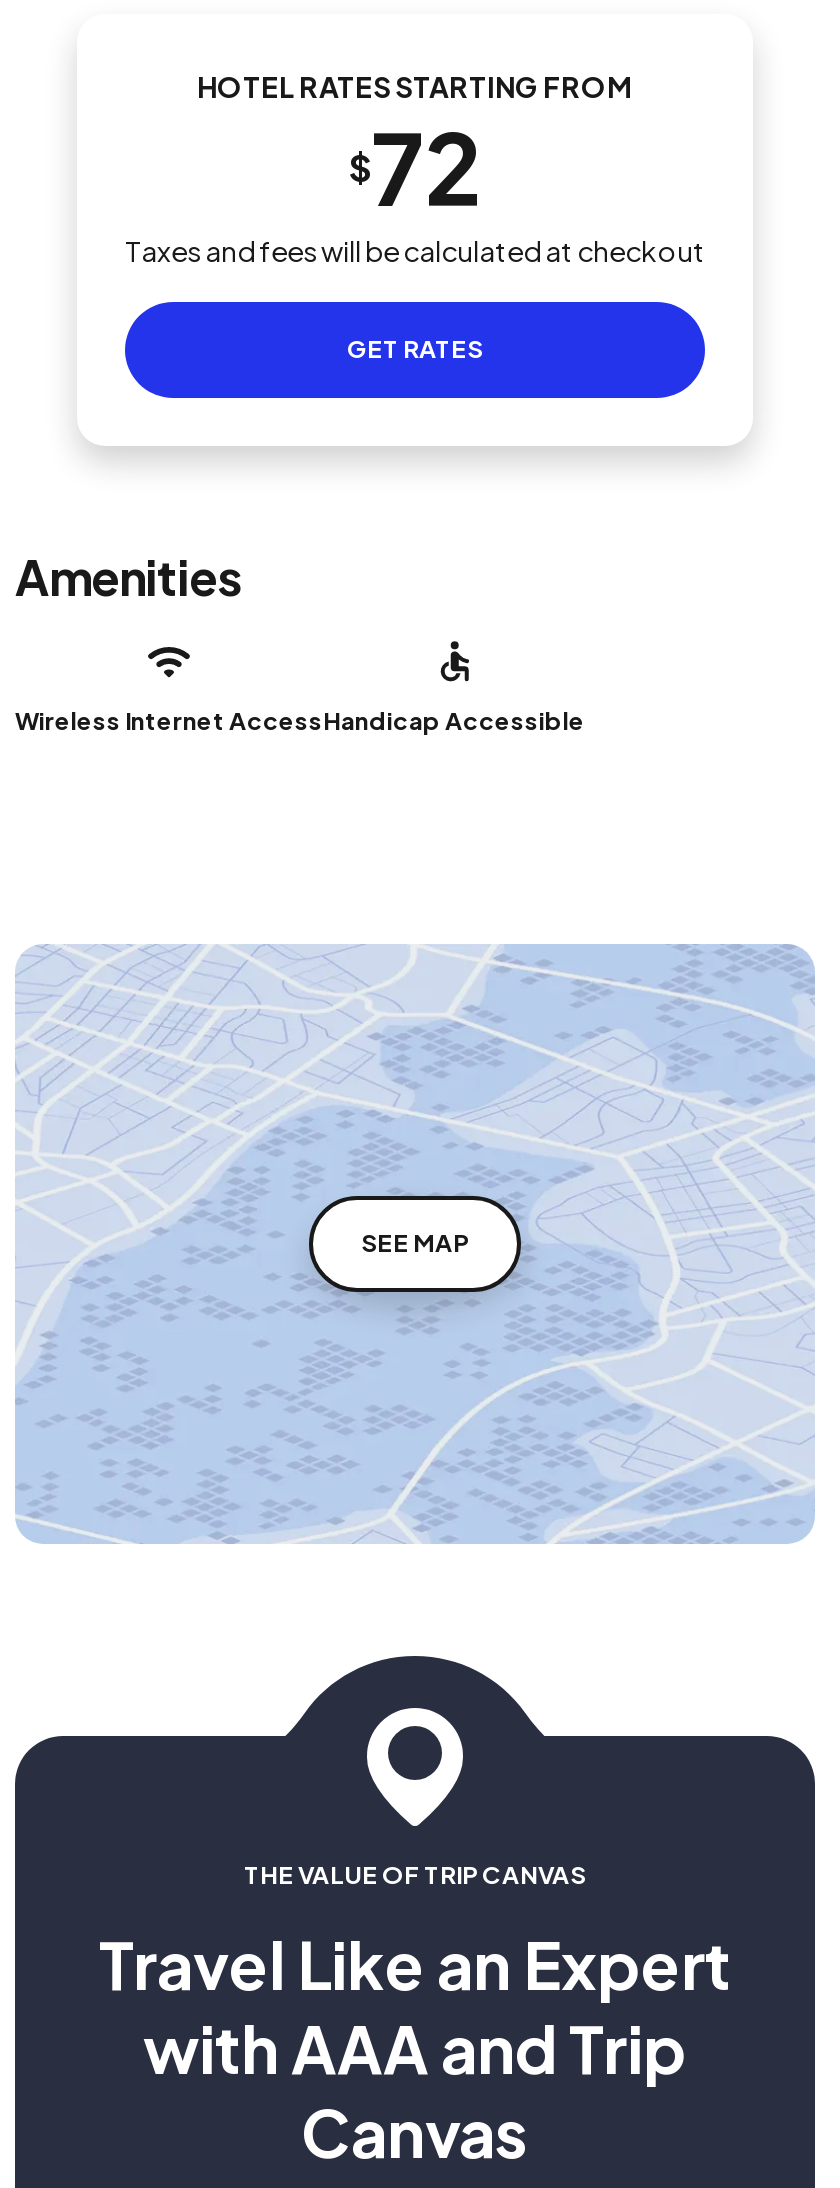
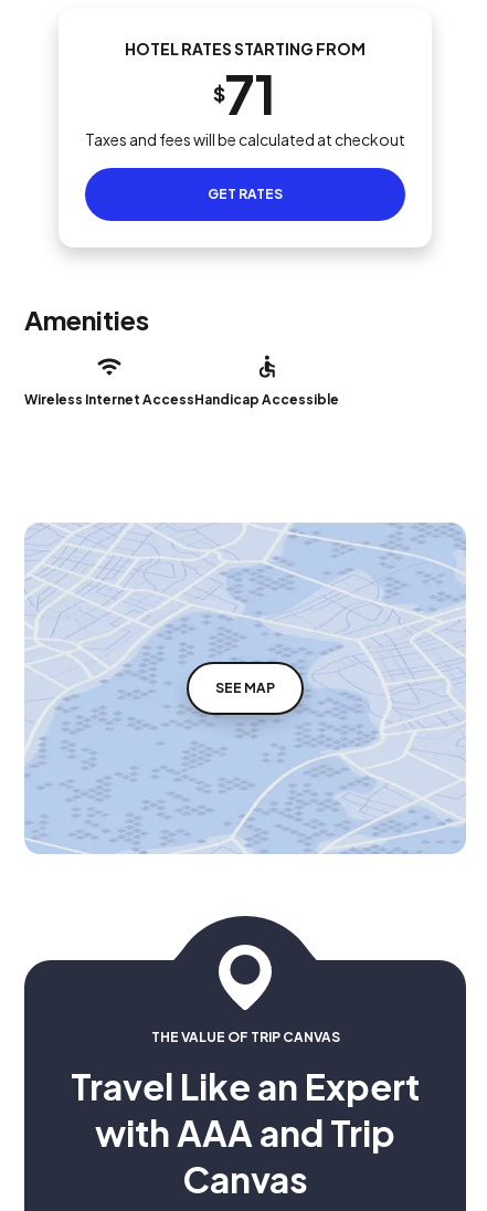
[349,106,481,228] $72 -> [214,60,277,127] $71

